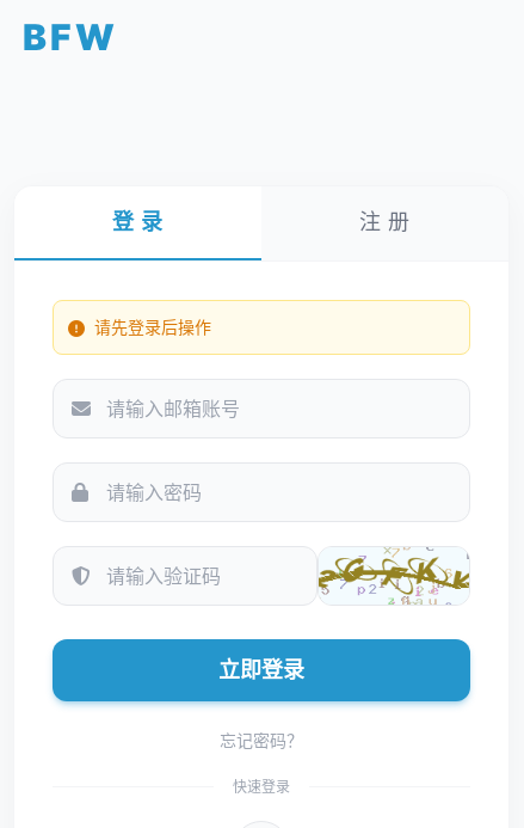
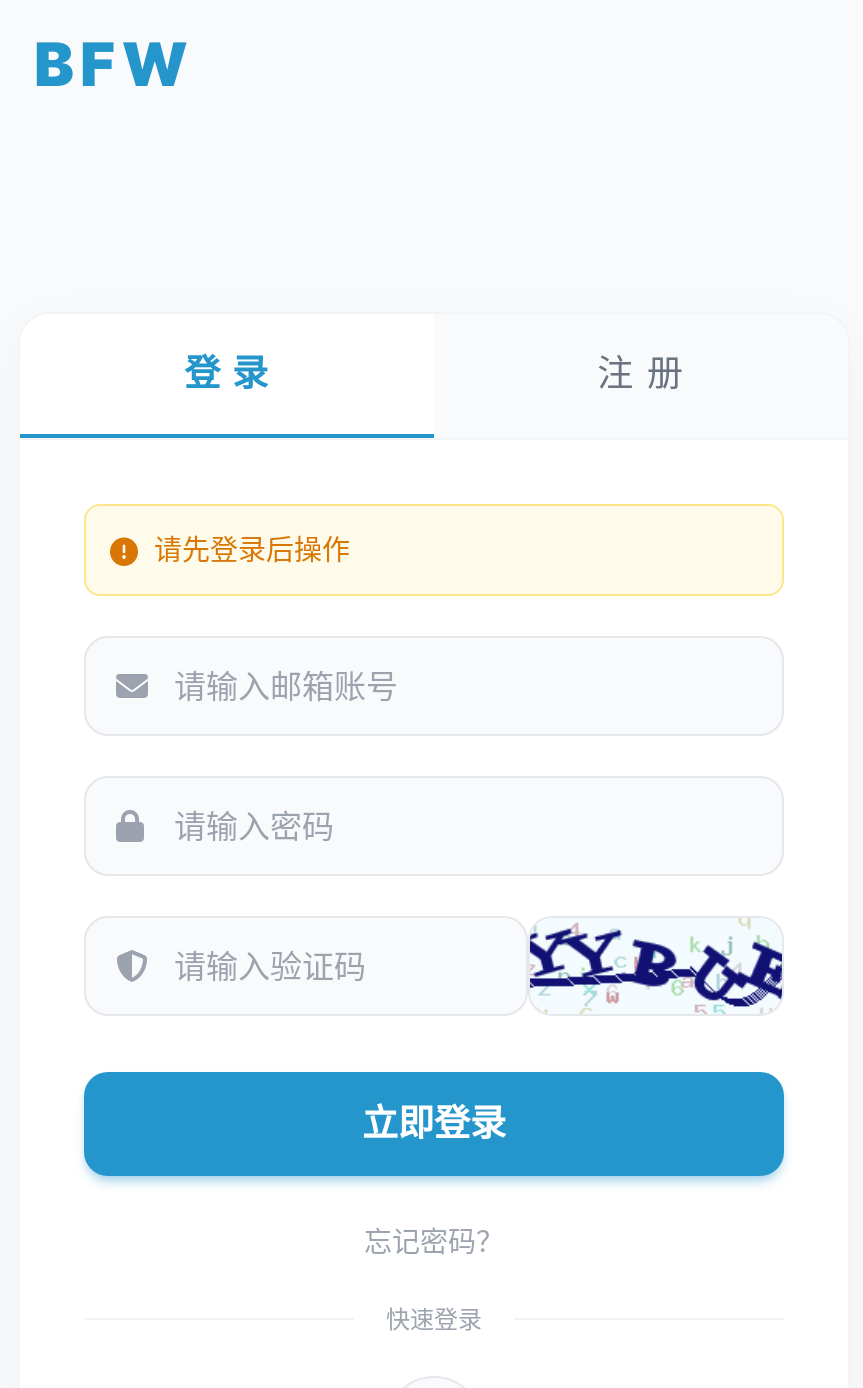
[318,547,470,605] [image] -> [528,920,784,1012] [image]

